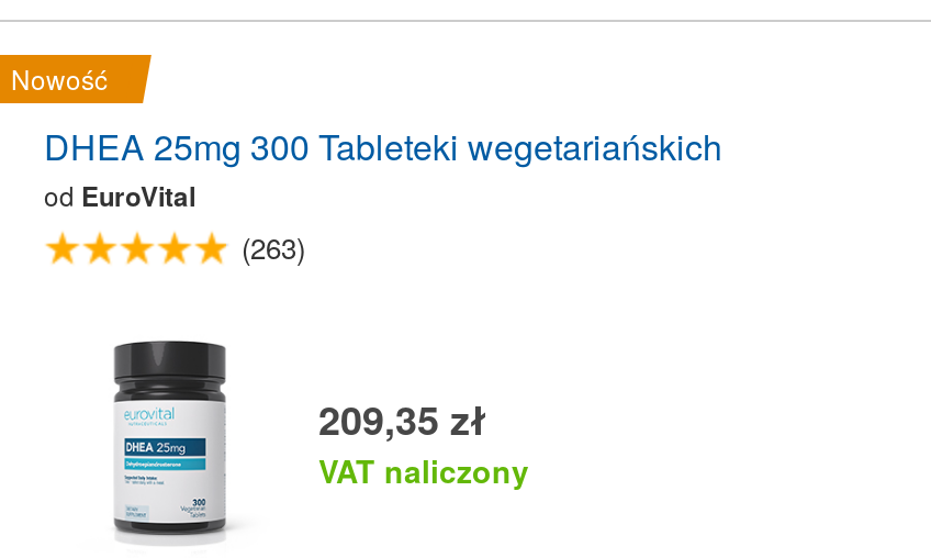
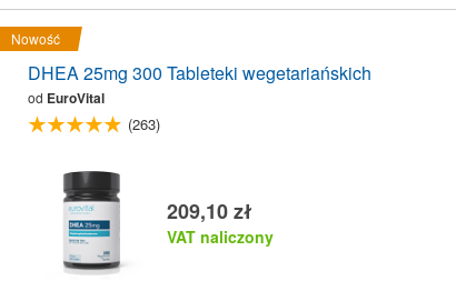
[318,391,487,448] 209,35 zł -> [167,196,252,225] 209,10 zł

